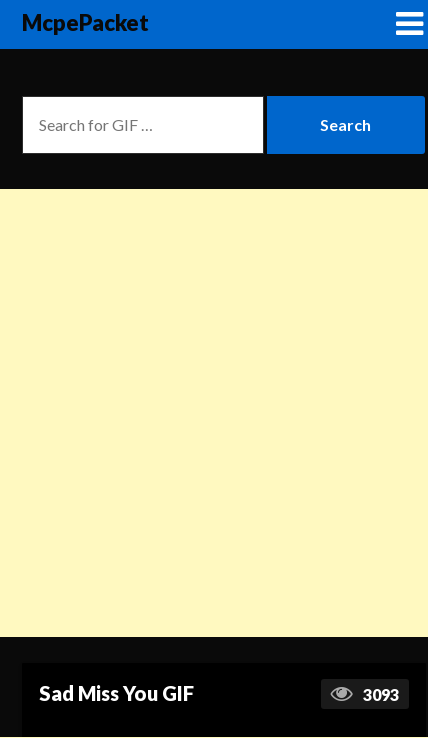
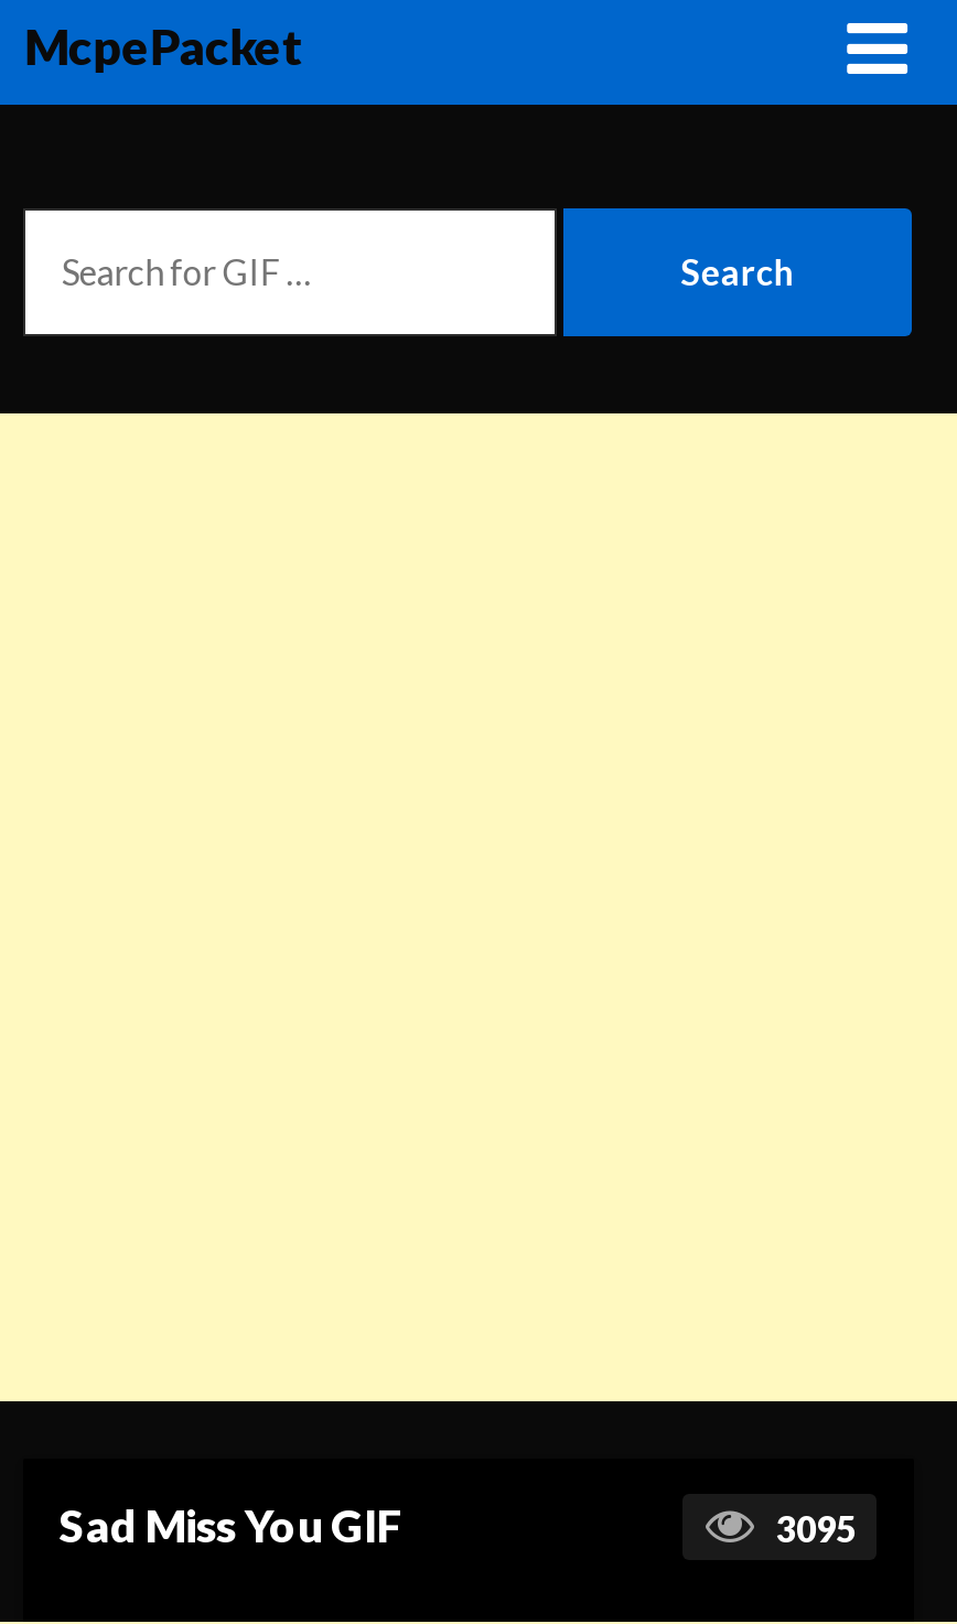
[363,685,399,704] 3093 -> [776,1507,856,1549] 3095

